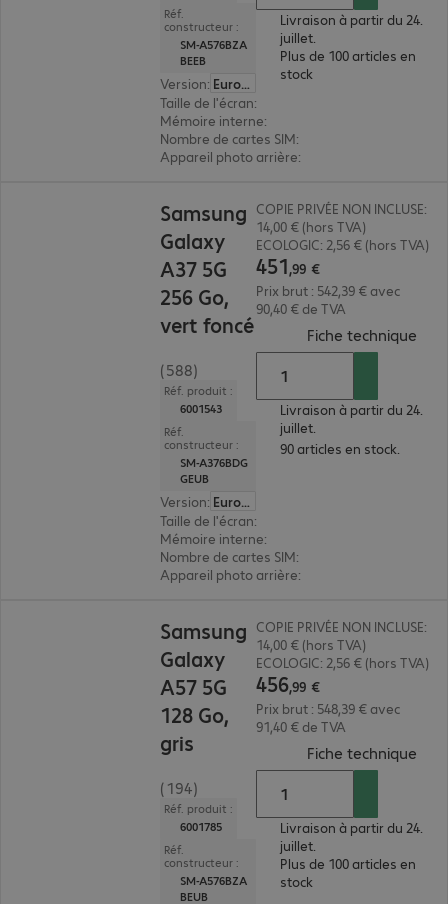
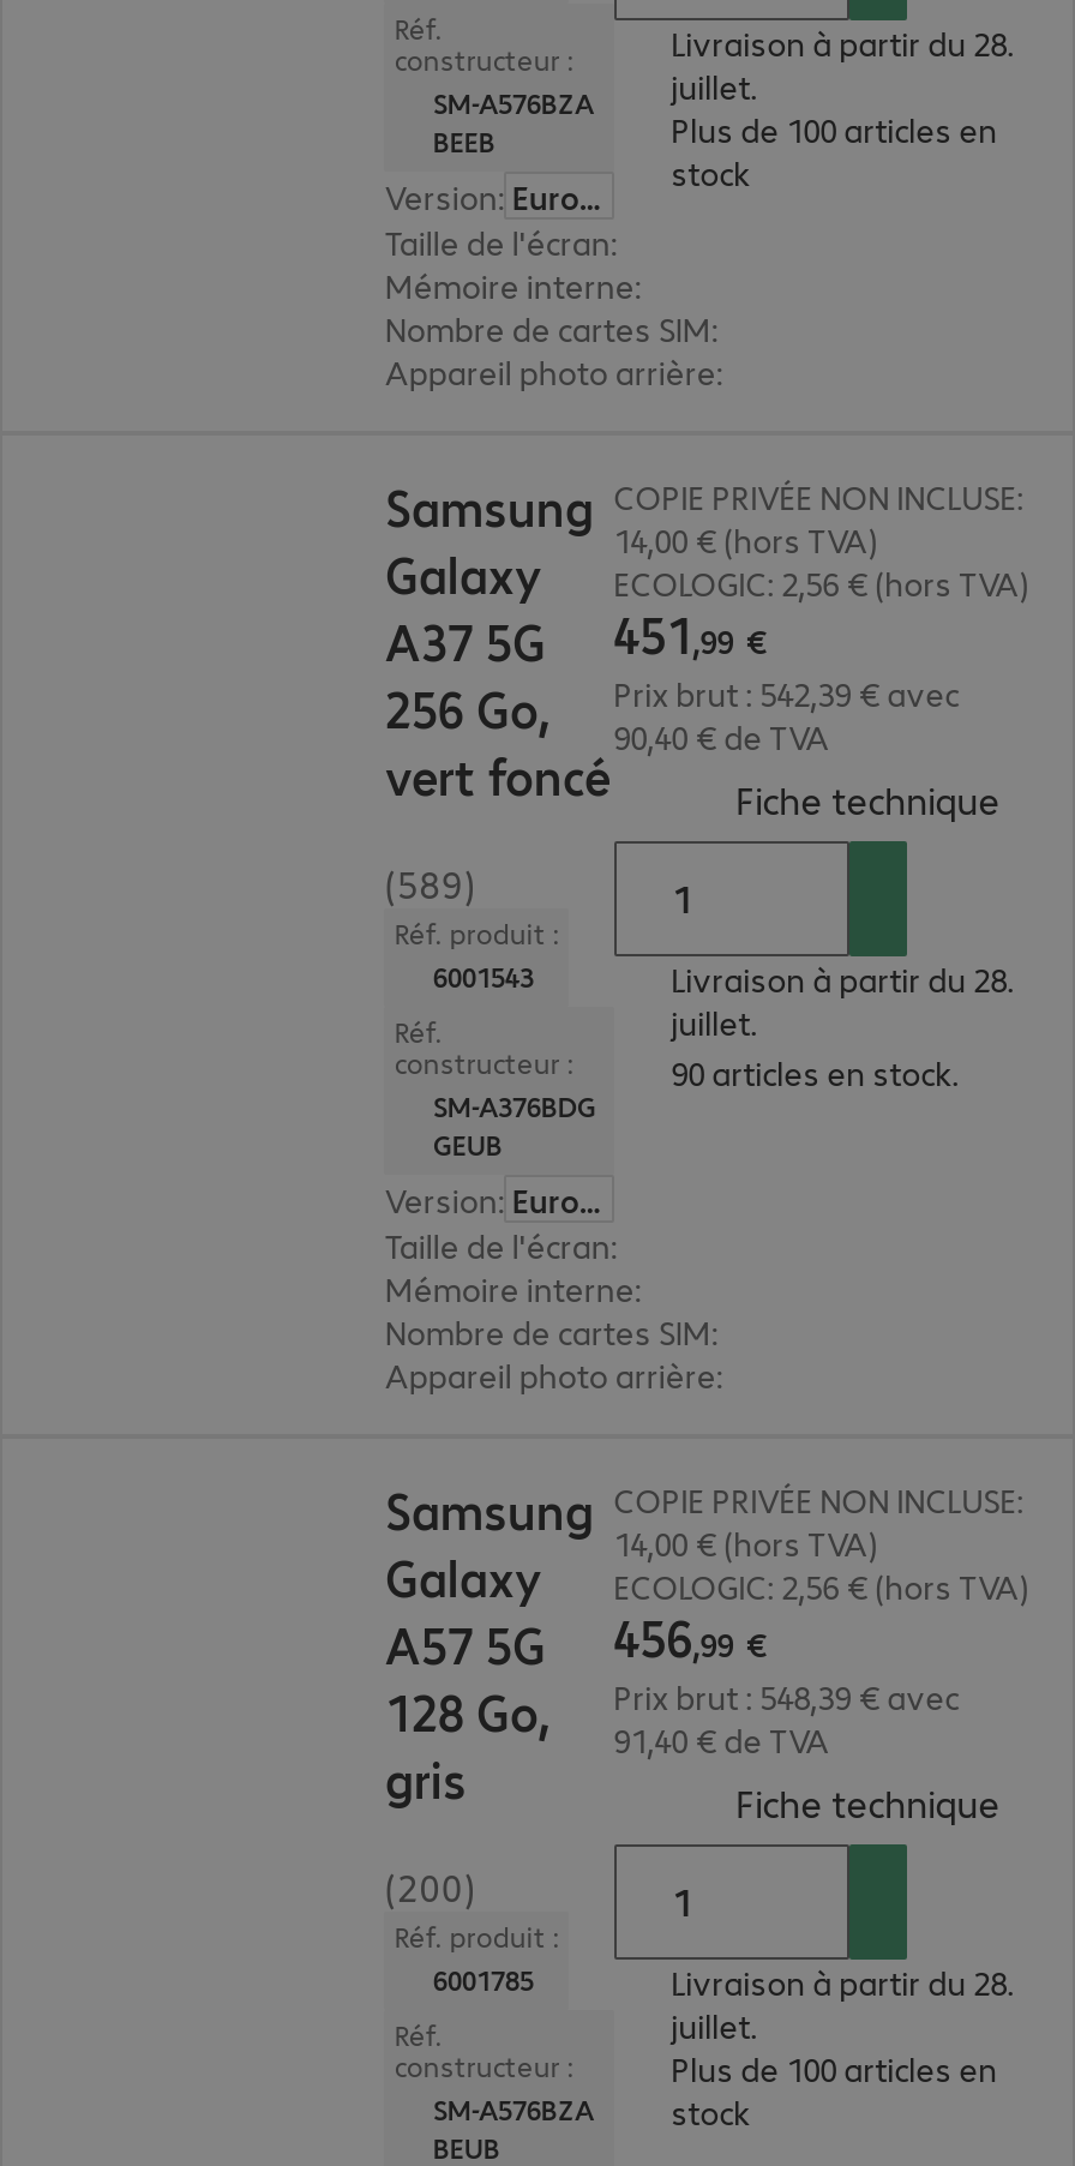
[280,10,423,28] Livraison à partir du 24. -> [671,20,1014,64] Livraison à partir du 28.
[160,359,198,380] (588) -> [385,858,476,908] (589)
[280,400,423,418] Livraison à partir du 24. -> [671,956,1014,1000] Livraison à partir du 28.
[160,777,198,798] (194) -> [385,1861,476,1912] (200)
[280,818,423,836] Livraison à partir du 24. -> [671,1960,1014,2003] Livraison à partir du 28.

